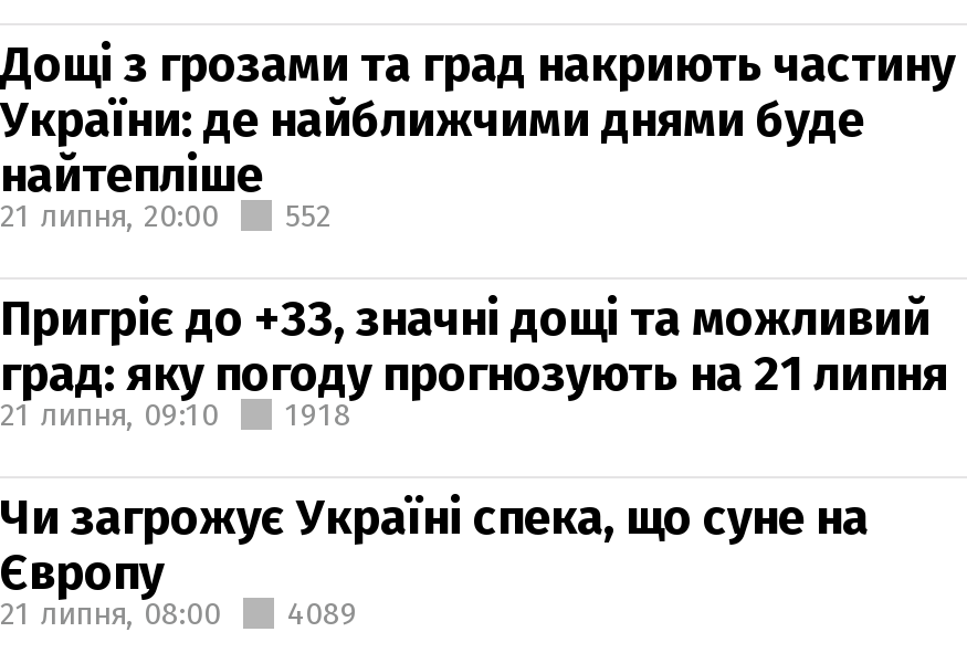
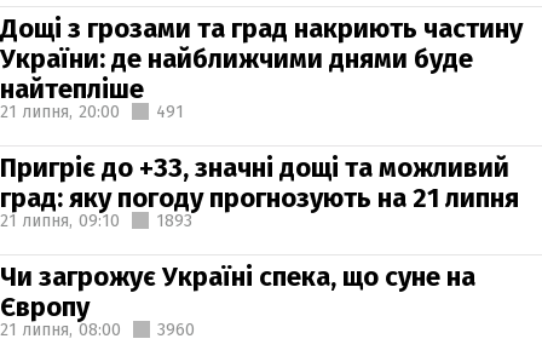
[0,197,332,234] 21 липня, 20:00 552 -> [0,101,184,122] 21 липня, 20:00 491
[285,396,351,433] 1918 -> [156,210,192,231] 1893
[0,594,358,632] 21 липня, 08:00 4089 -> [0,319,195,340] 21 липня, 08:00 3960

